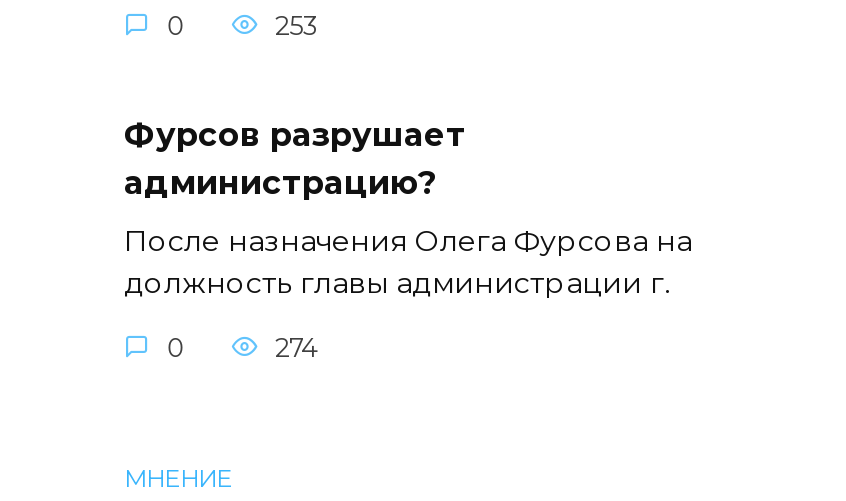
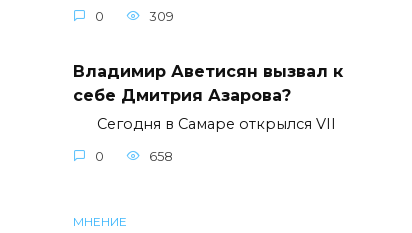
[275,11,319,41] 253 -> [148,9,173,24] 309
[124,116,466,202] Фурсов разрушает | администрацию? -> [73,62,343,105] Владимир Аветисян вызвал к | себе Дмитрия Азарова?
[124,223,692,301] После назначения Олега Фурсова на | должность главы администрации г. -> [73,115,336,133] Сегодня в Самаре открылся VII
[275,332,317,362] 274 -> [148,149,172,164] 658

